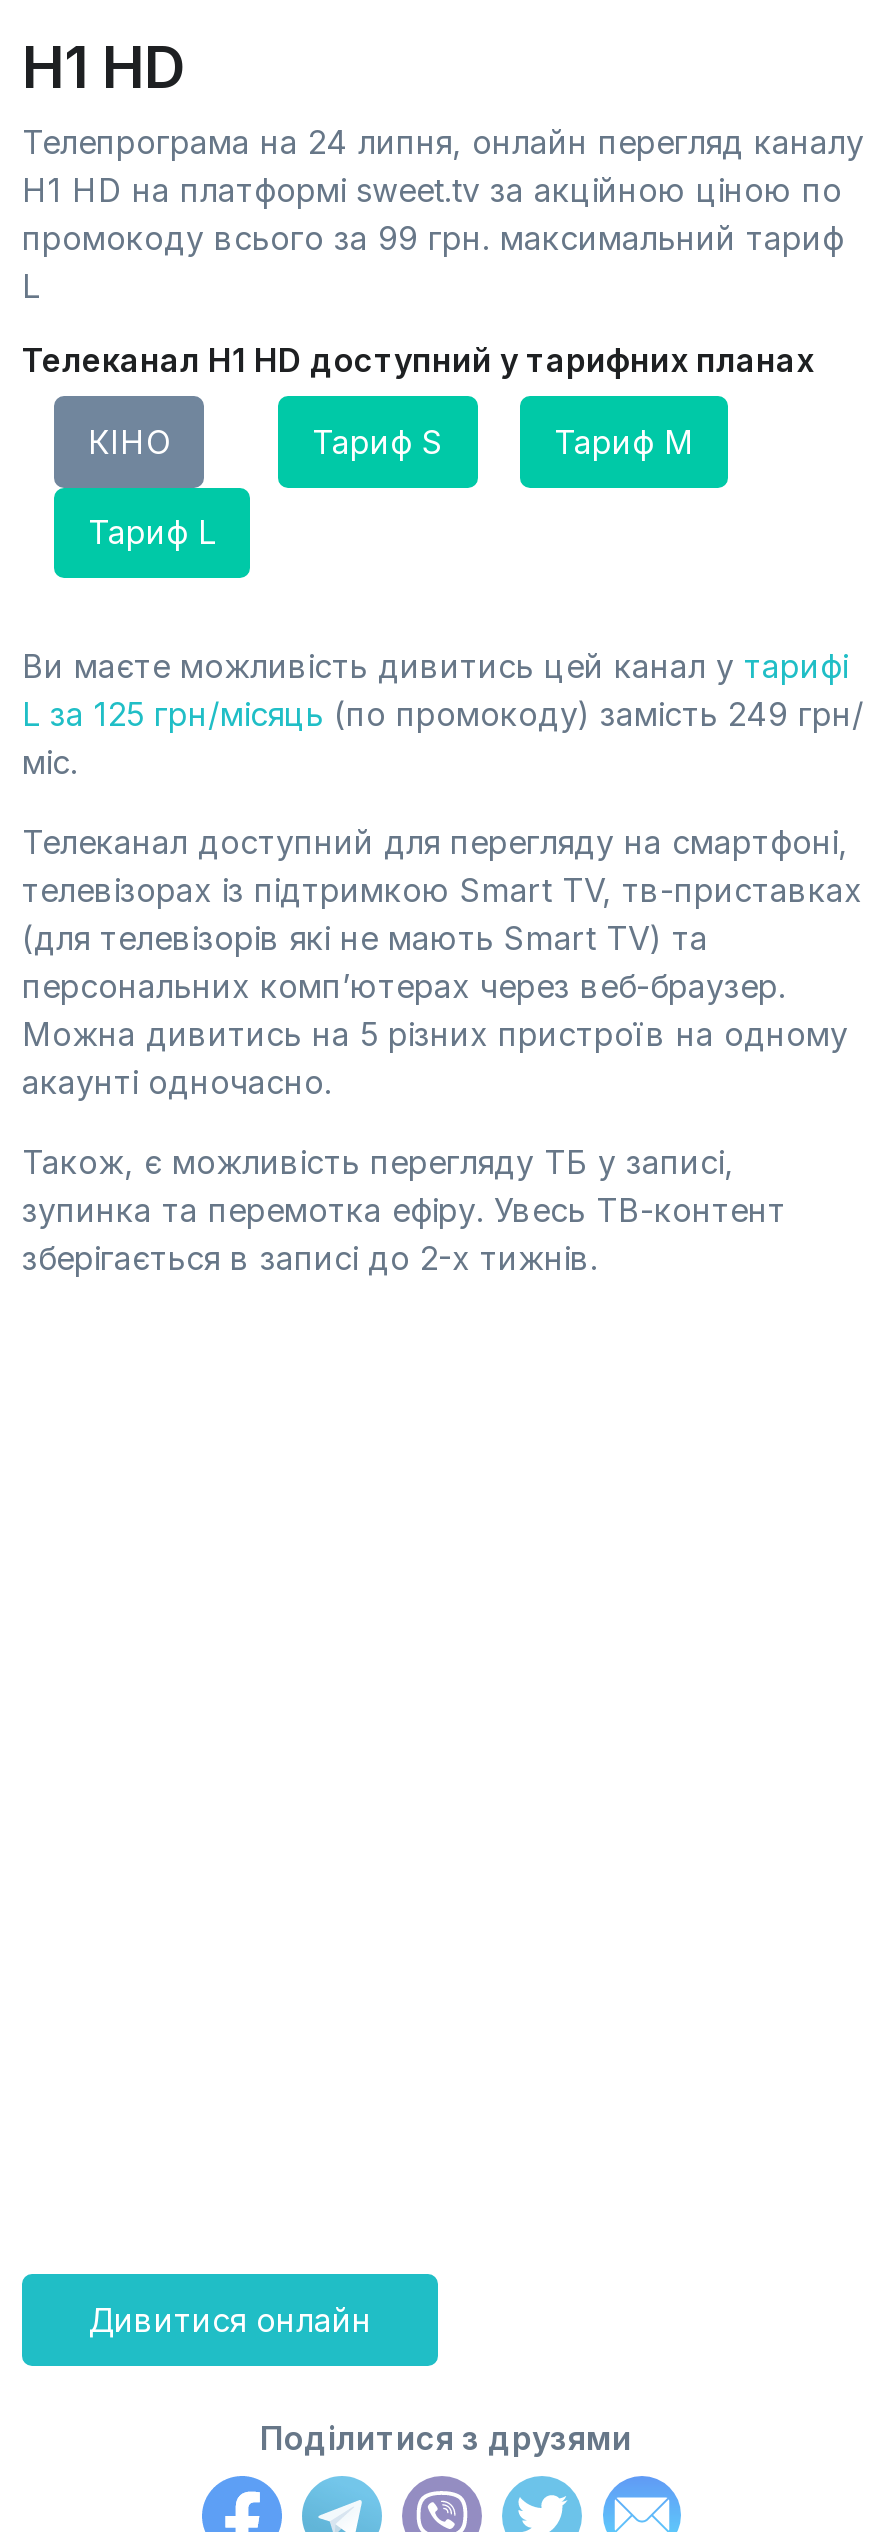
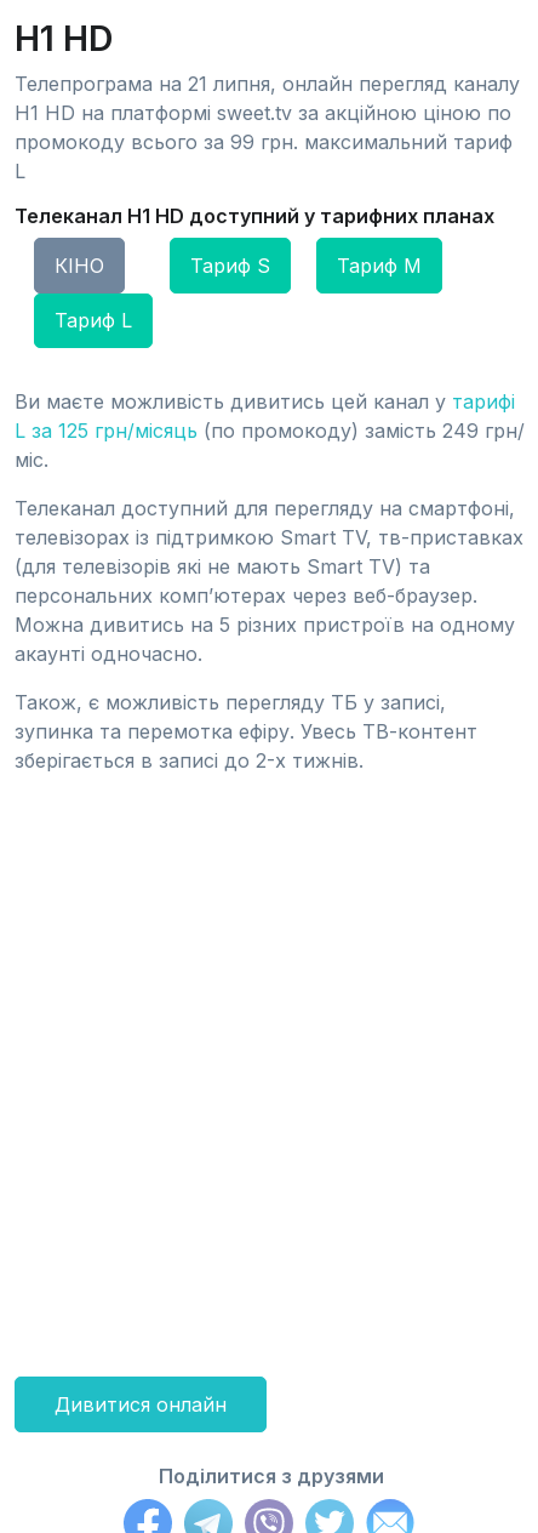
[22,122,864,162] Телепрограма на 24 липня, онлайн перегляд каналу -> [15,72,520,96] Телепрограма на 21 липня, онлайн перегляд каналу

